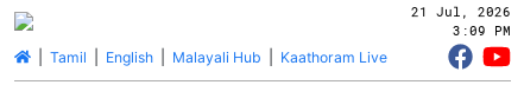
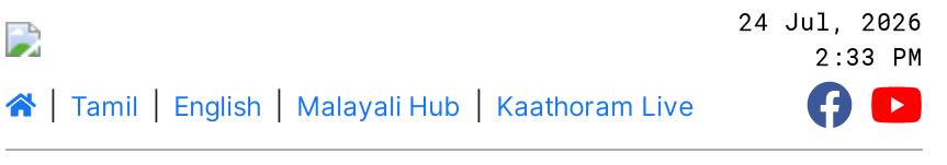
[411,2,511,20] 21 Jul, 2026 -> [739,4,923,37] 24 Jul, 2026
[453,21,511,39] 3:09 PM -> [815,39,923,72] 2:33 PM

